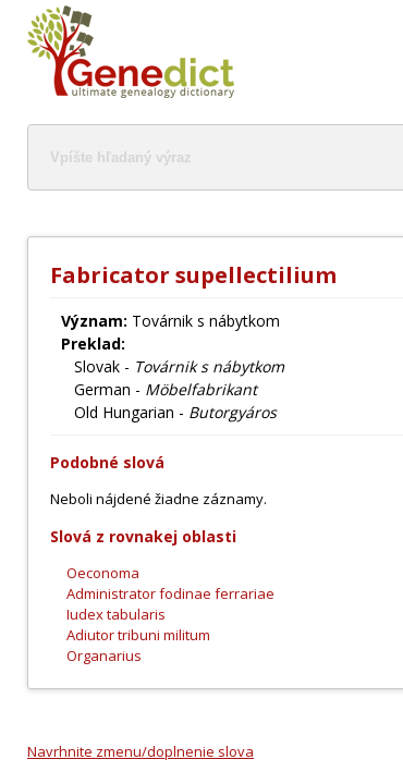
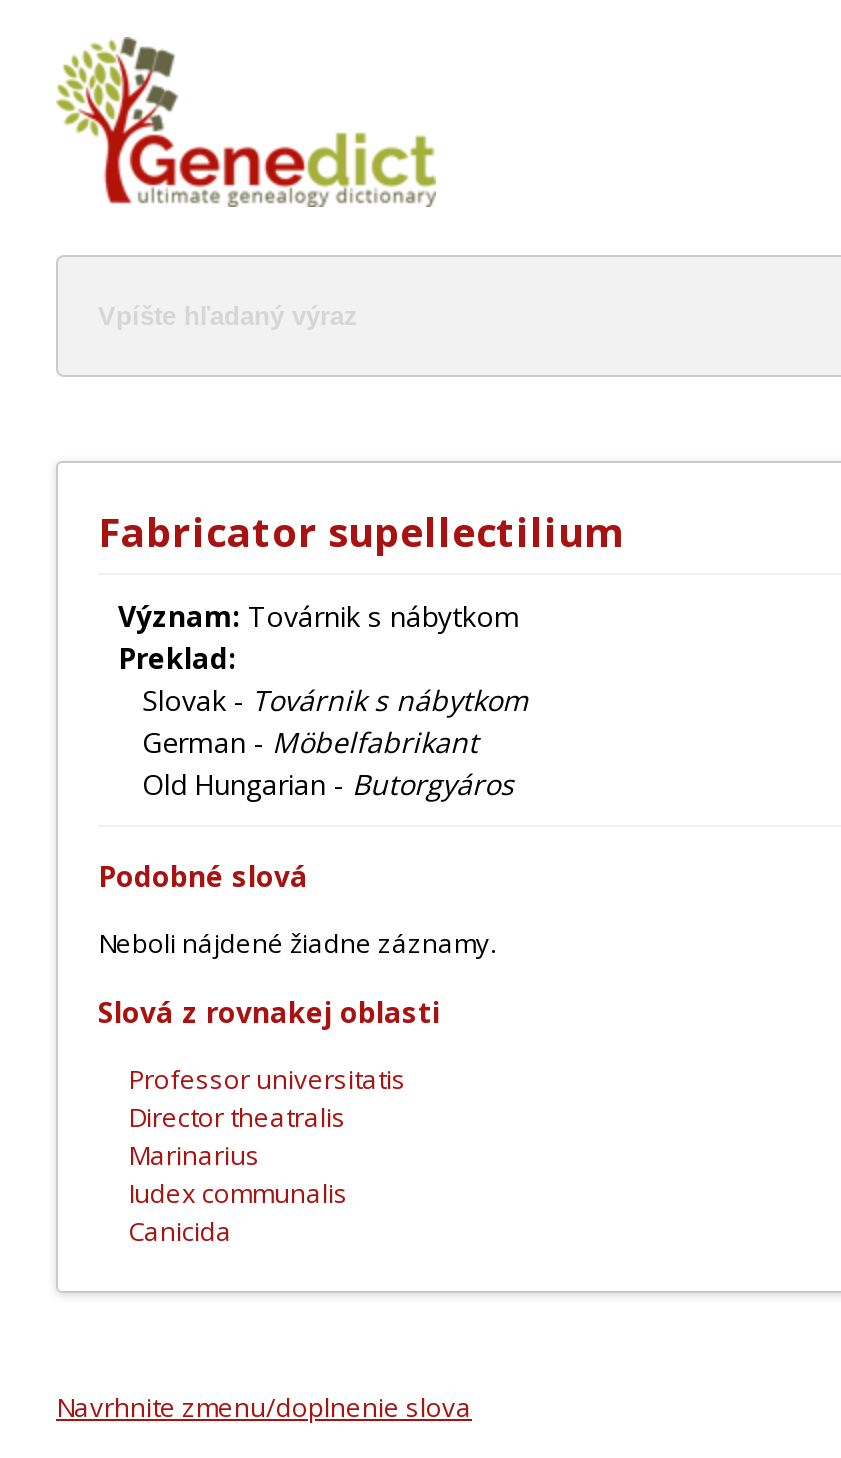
[66,563,274,665] Oeconoma | Administrator fodinae ferrariae | Iudex tabularis | Adiutor tribuni militum | Organarius -> [128,1061,406,1249] Professor universitatis | Director theatralis | Marinarius | Iudex communalis | Canicida

